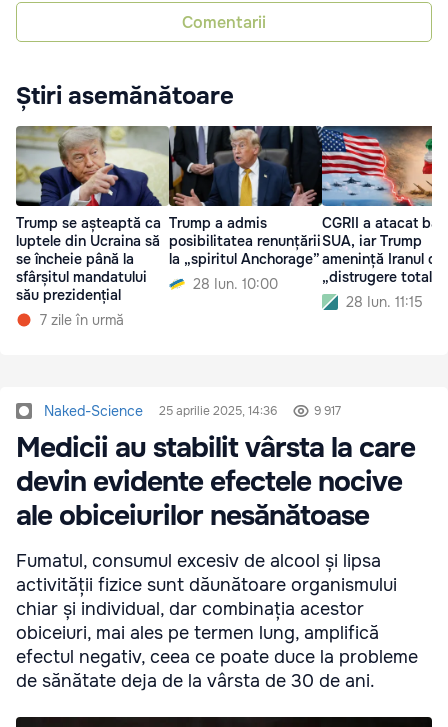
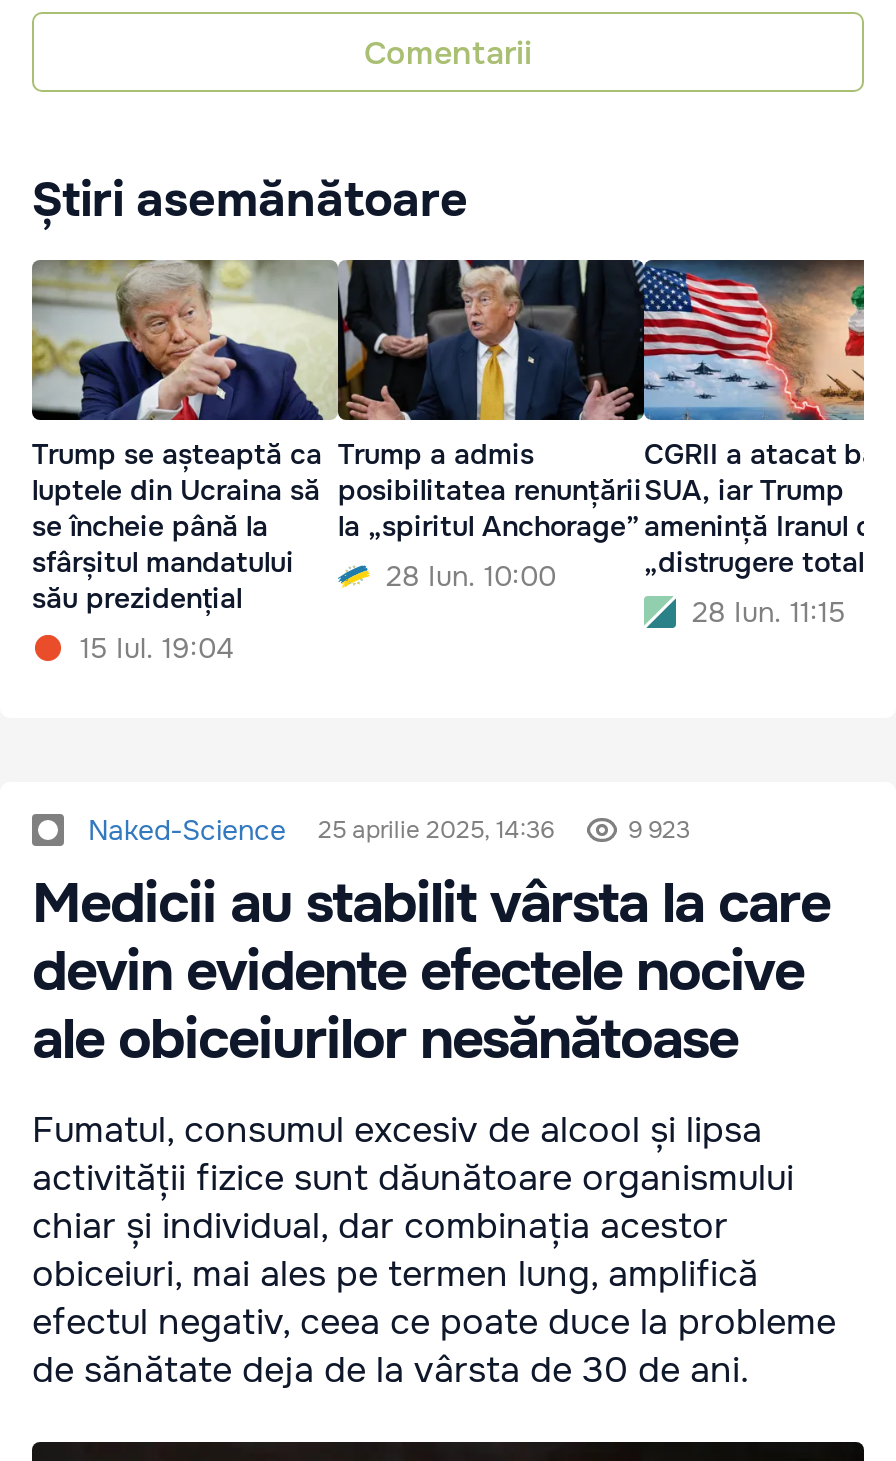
[40,311,124,329] 7 zile în urmă -> [80,630,234,666] 15 Iul. 19:04
[314,403,341,419] 9 917 -> [628,814,690,846] 9 923

